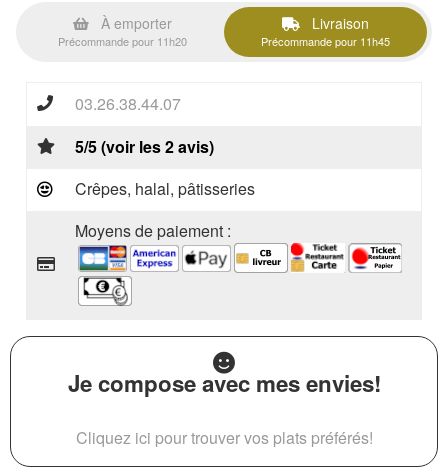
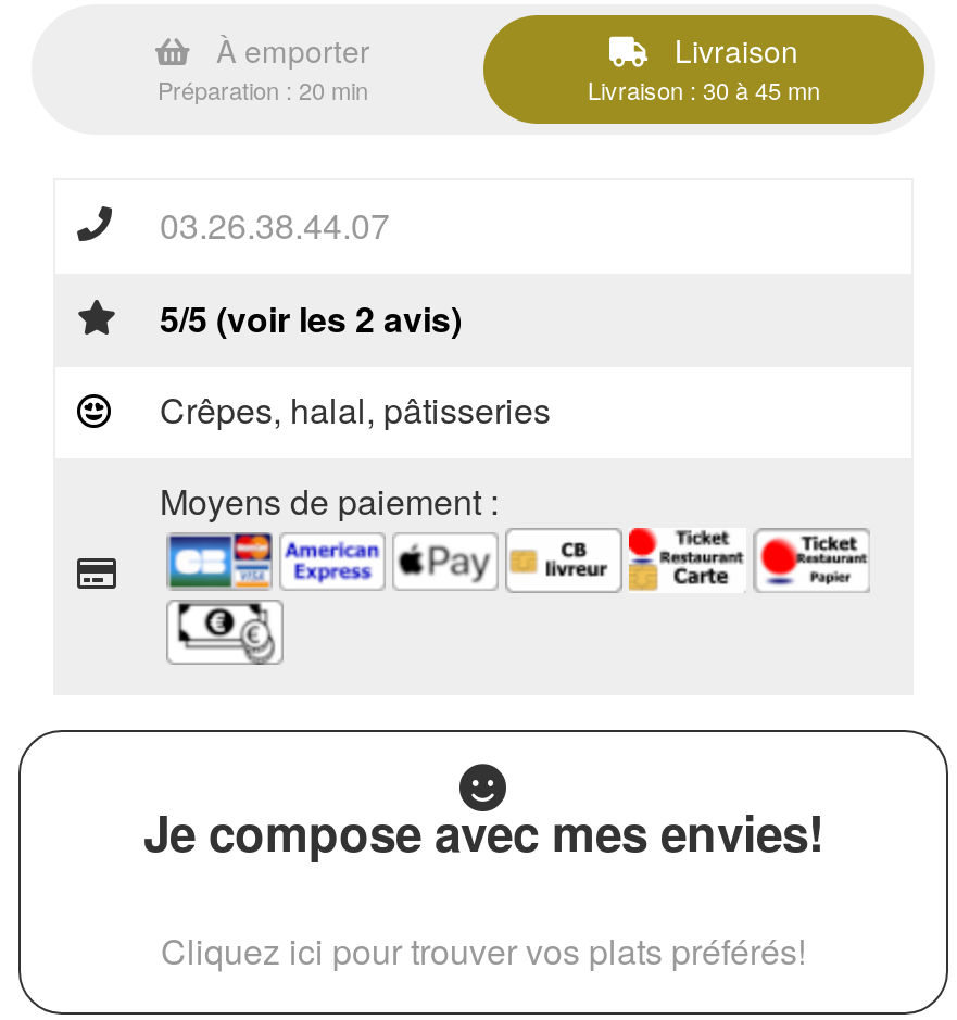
[58,33,187,49] Précommande pour 11h20 -> [158,72,368,106] Préparation : 20 min
[261,33,390,49] Précommande pour 11h45 -> [588,72,820,106] Livraison : 30 à 45 mn

